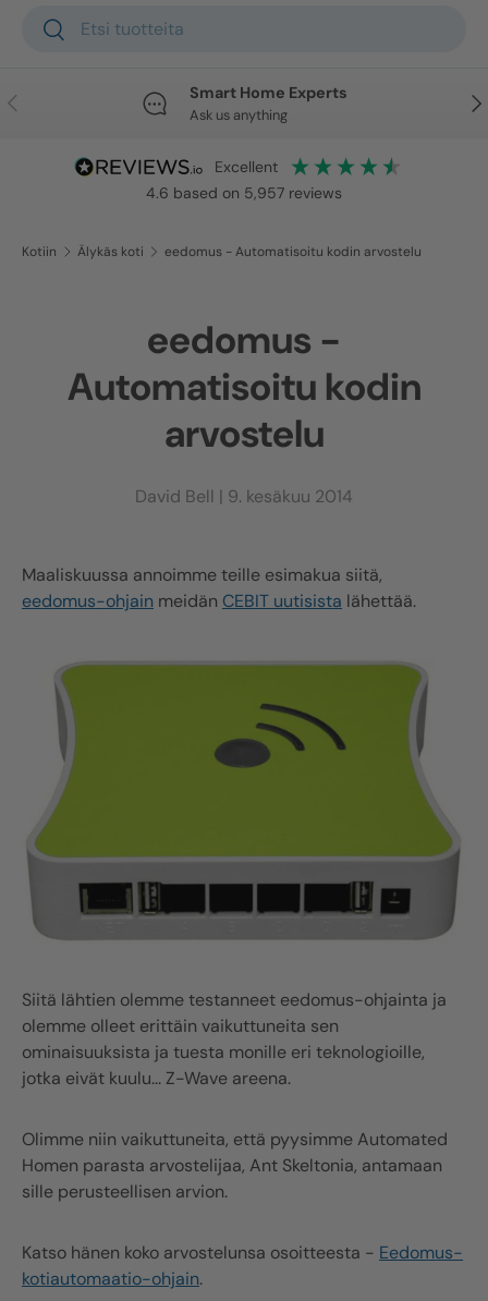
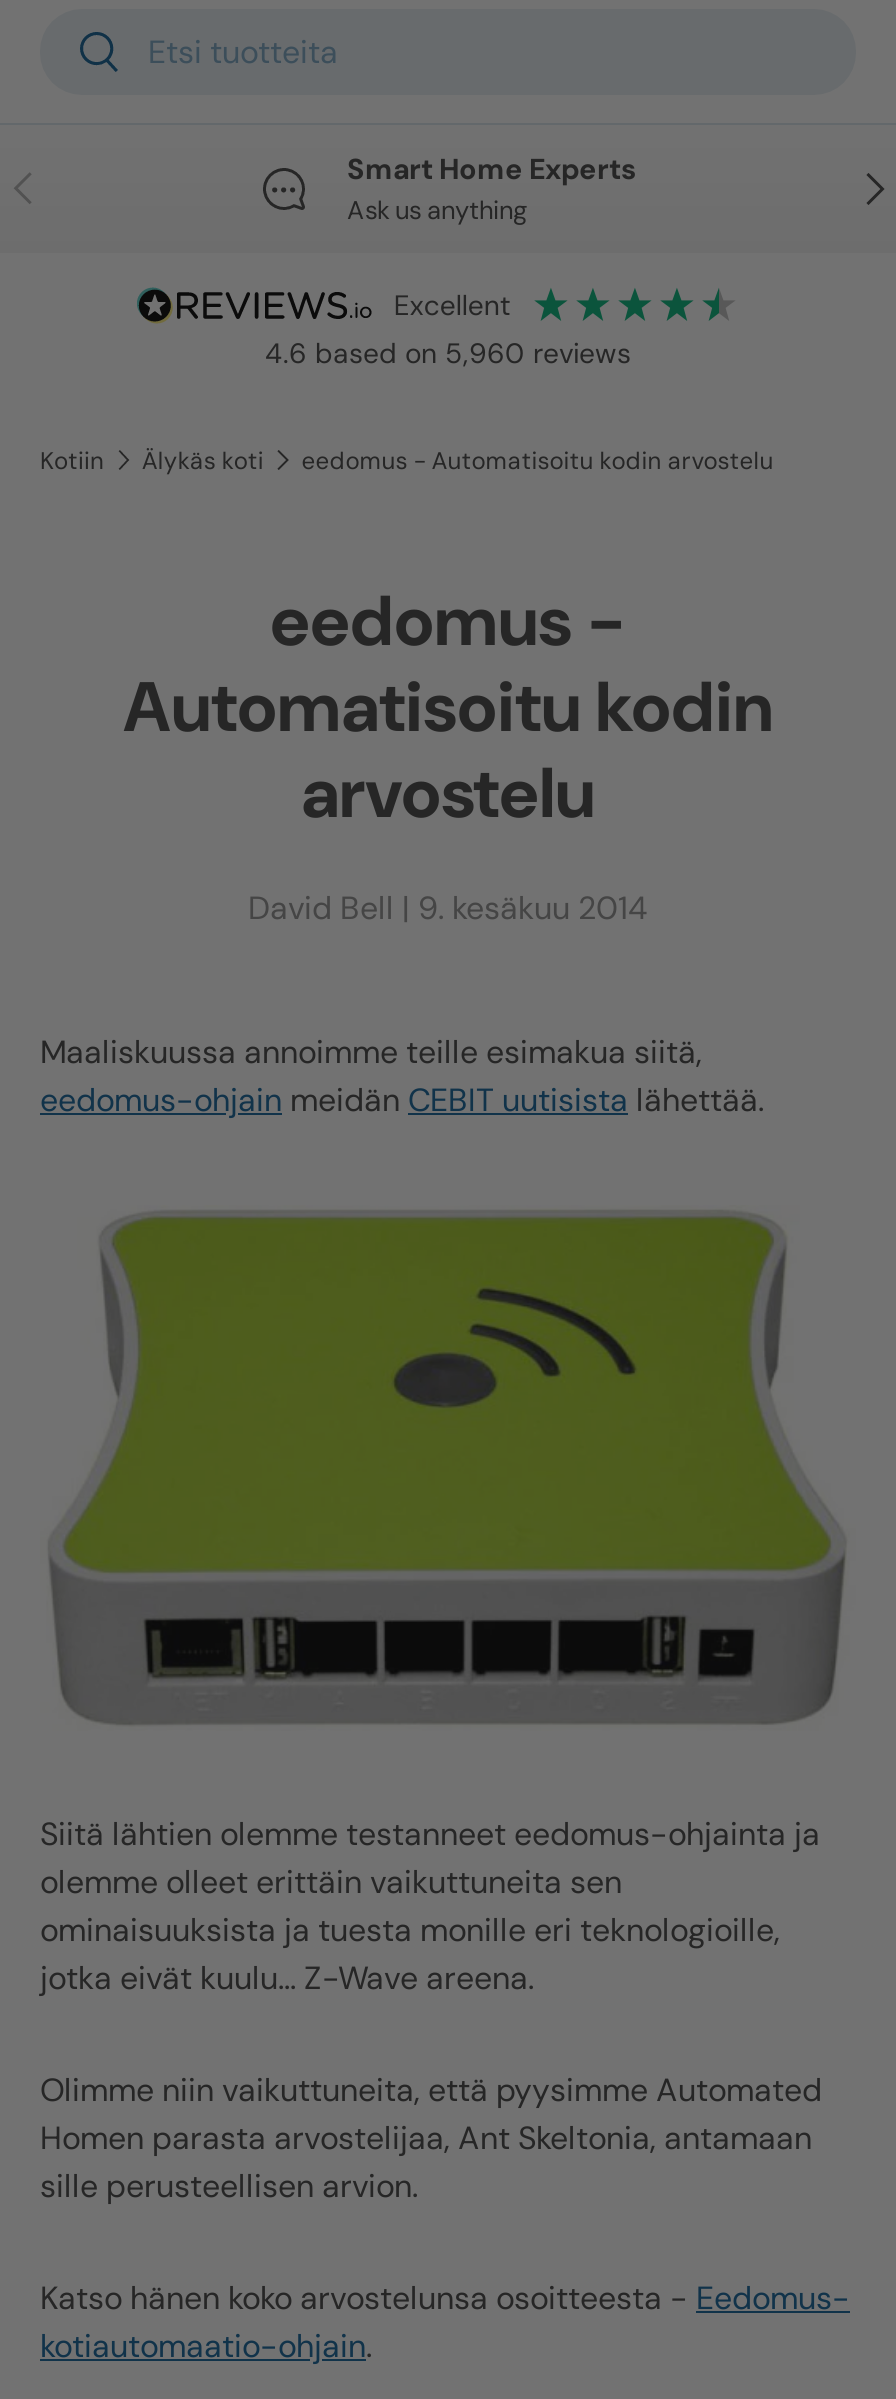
[146,183,342,203] 4.6 based on 5,957 reviews -> [265,334,631,370] 4.6 based on 5,960 reviews

